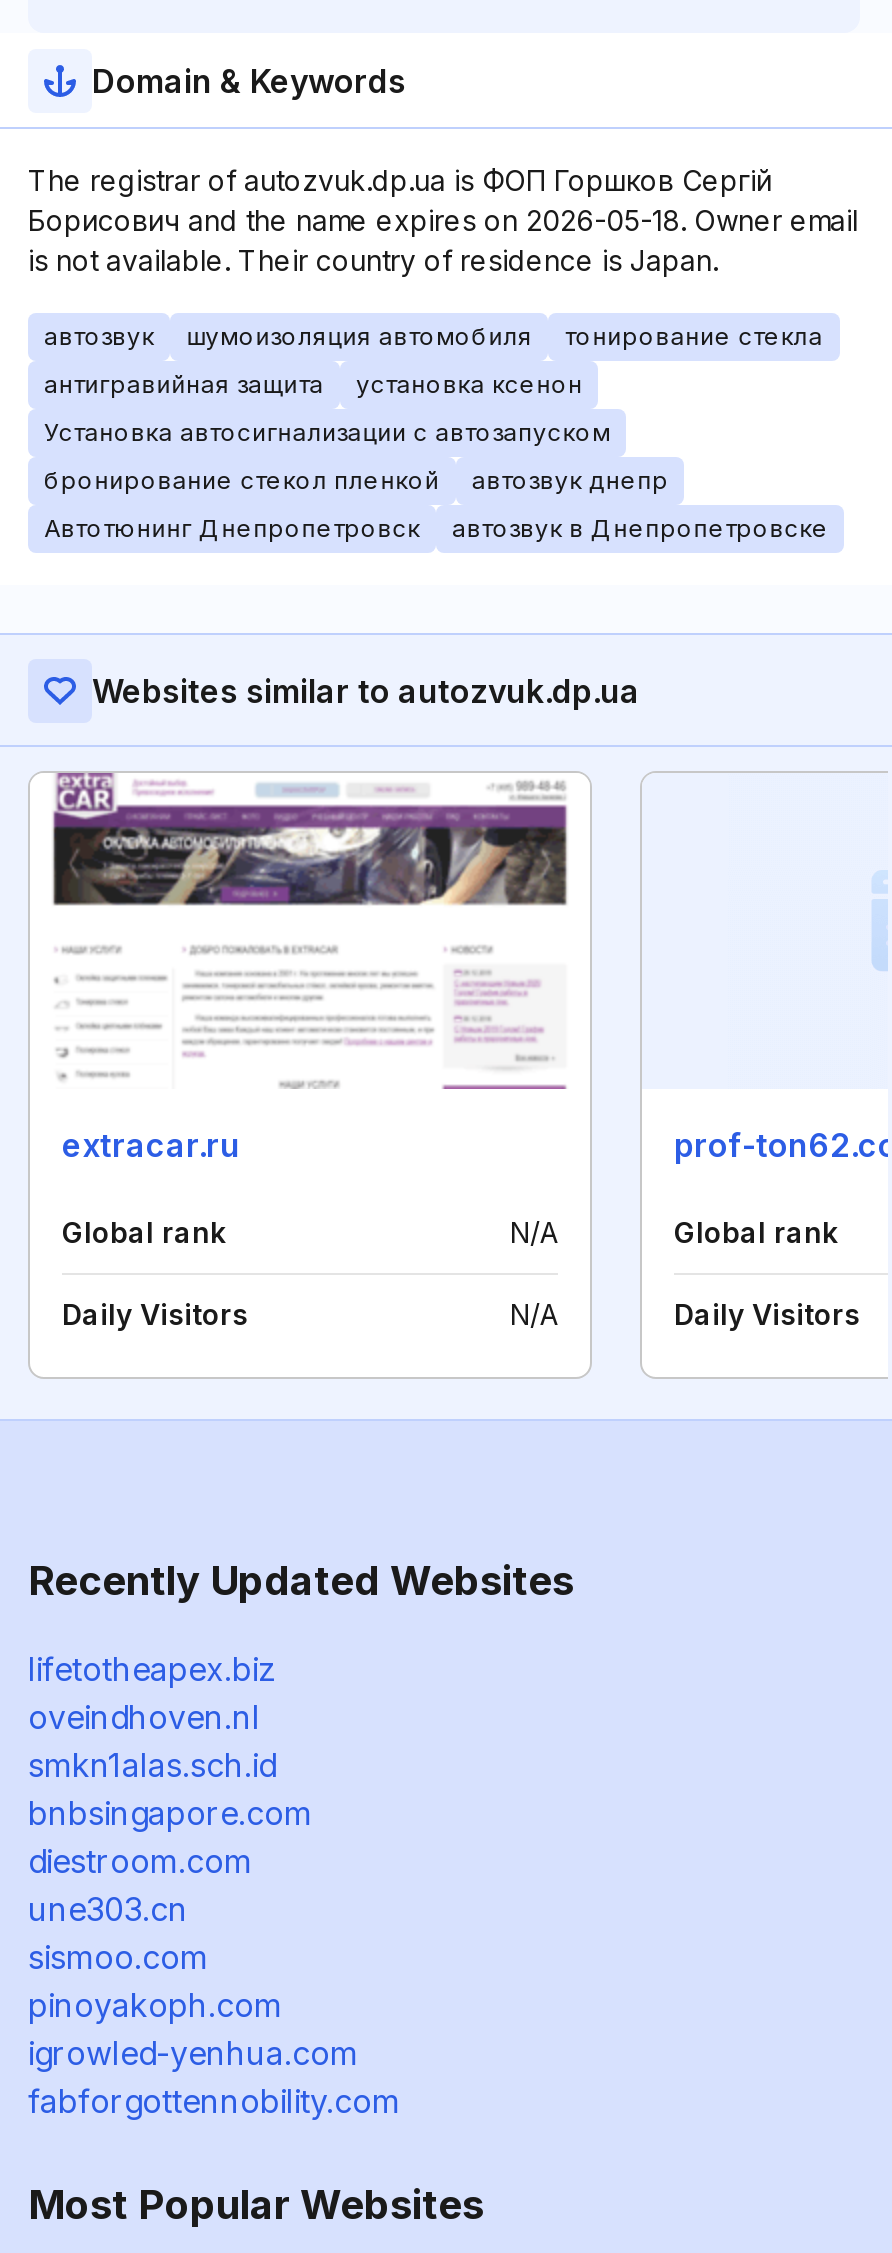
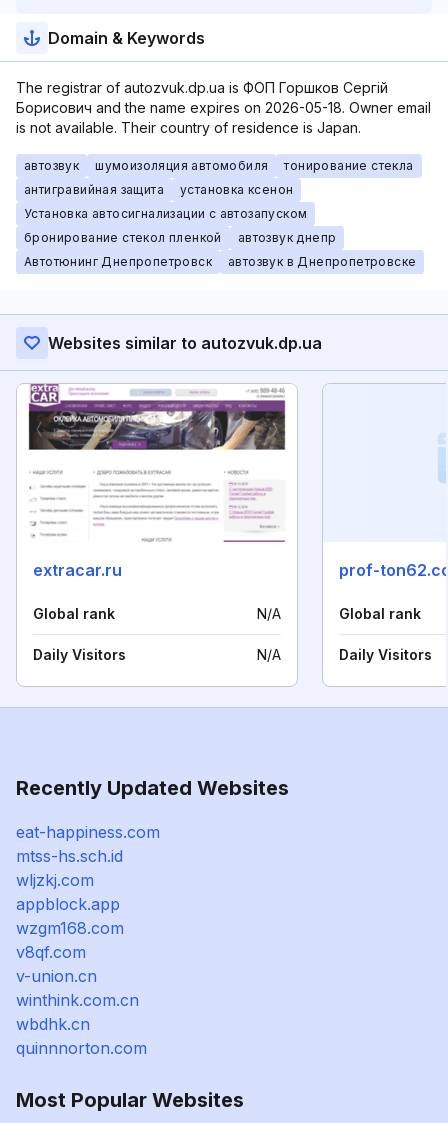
[28,1649,400,2121] lifetotheapex.biz | oveindhoven.nl | smkn1alas.sch.id | bnbsingapore.com | diestroom.com | une303.cn | sismoo.com | pinoyakoph.com | igrowled-yenhua.com | fabforgottennobility.com -> [16,822,160,1058] eat-happiness.com | mtss-hs.sch.id | wljzkj.com | appblock.app | wzgm168.com | v8qf.com | v-union.cn | winthink.com.cn | wbdhk.cn | quinnnorton.com

